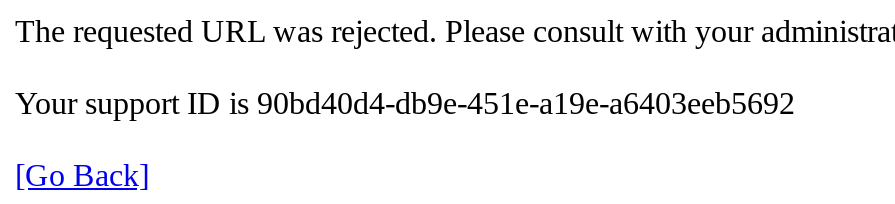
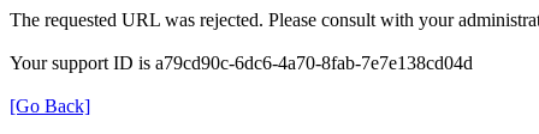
[15,86,795,120] Your support ID is 90bd40d4-db9e-451e-a19e-a6403eeb5692 -> [10,53,473,73] Your support ID is a79cd90c-6dc6-4a70-8fab-7e7e138cd04d

